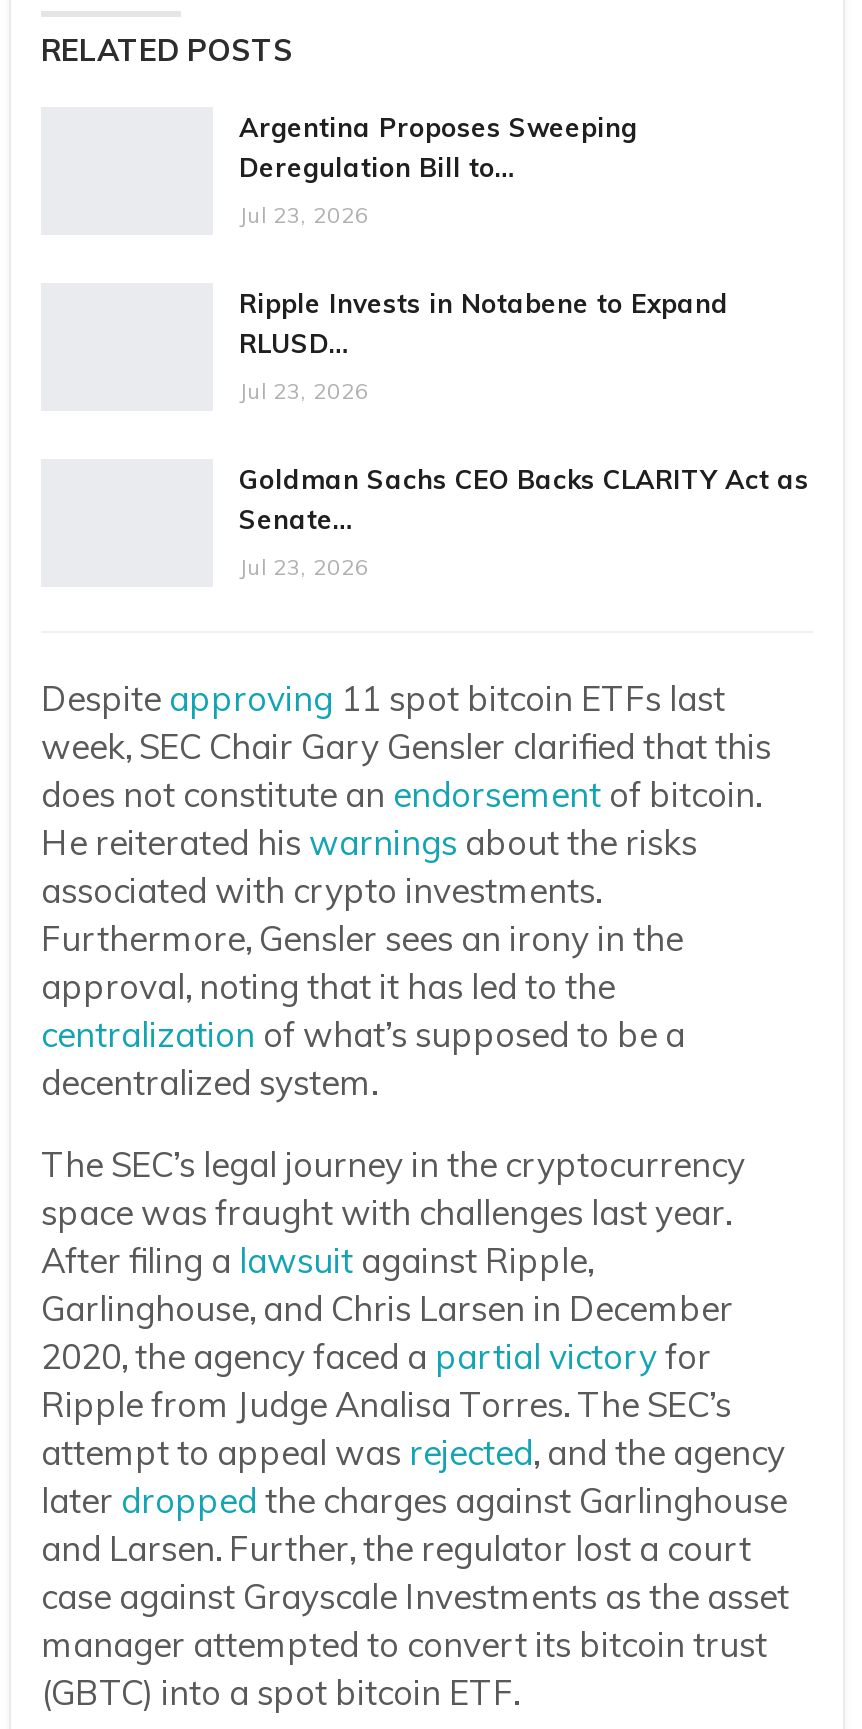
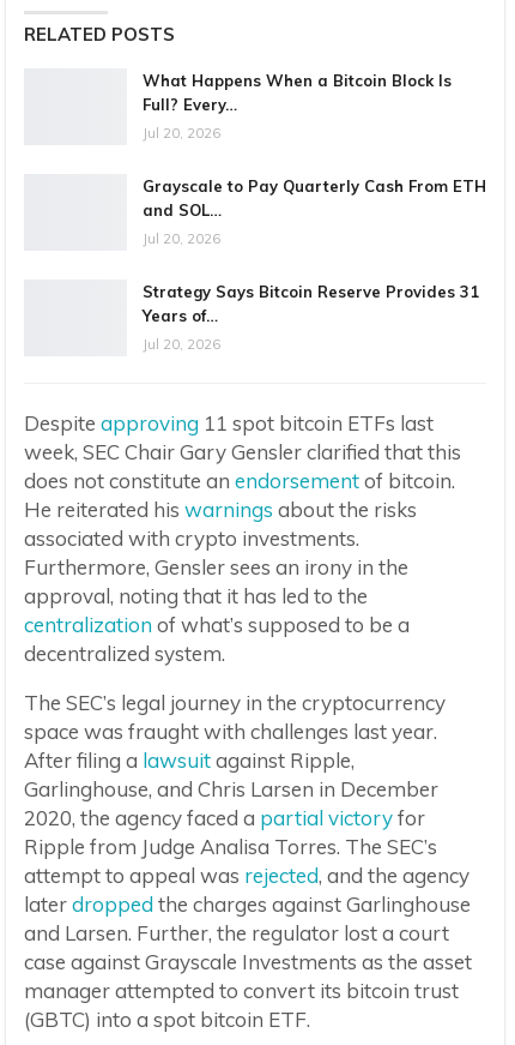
[239,111,637,183] Argentina Proposes Sweeping | Deregulation Bill to… -> [143,71,452,114] What Happens When a Bitcoin Block Is | Full? Every…
[239,201,369,229] Jul 23, 2026 -> [143,125,220,142] Jul 20, 2026
[239,287,729,359] Ripple Invests in Notabene to Expand | RLUSD… -> [143,177,486,220] Grayscale to Pay Quarterly Cash From ETH | and SOL…
[239,377,369,405] Jul 23, 2026 -> [143,231,220,247] Jul 20, 2026
[239,463,809,535] Goldman Sachs CEO Backs CLARITY Act as | Senate… -> [143,282,479,325] Strategy Says Bitcoin Reserve Provides 31 | Years of…
[239,553,369,581] Jul 23, 2026 -> [143,336,220,353] Jul 20, 2026

